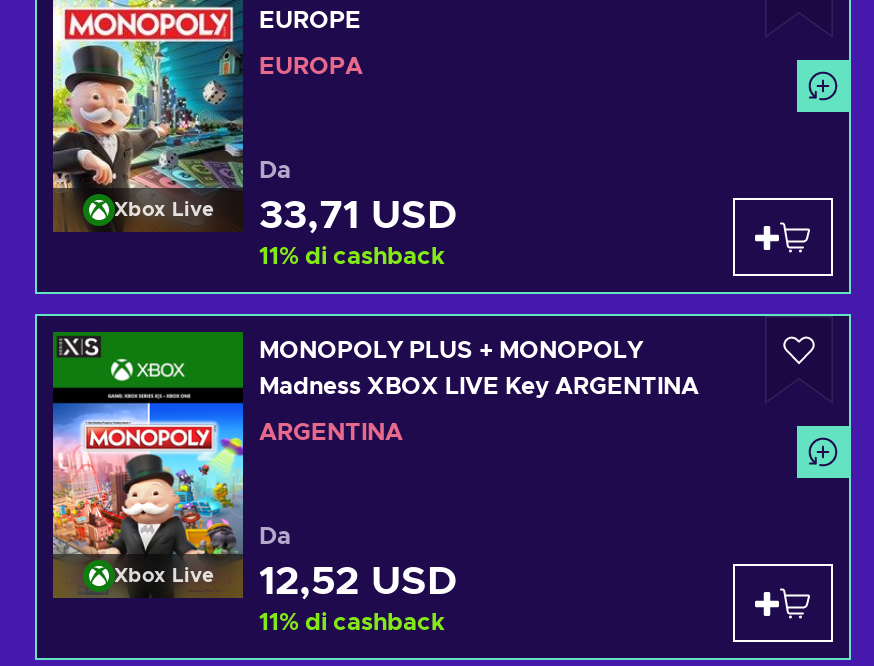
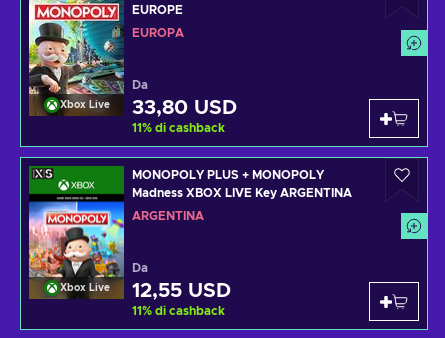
[259,195,457,235] 33,71 USD -> [132,98,237,118] 33,80 USD
[259,561,457,601] 12,52 USD -> [132,281,231,301] 12,55 USD

